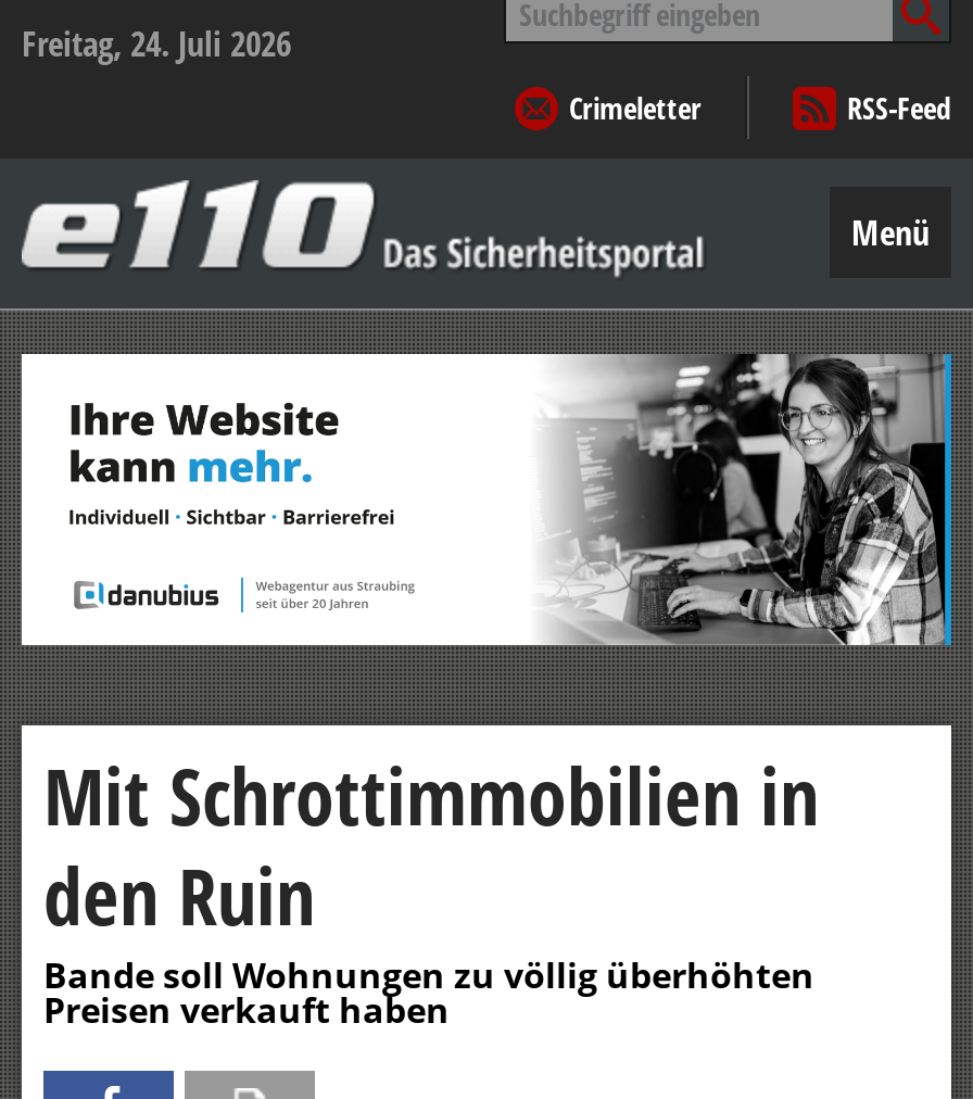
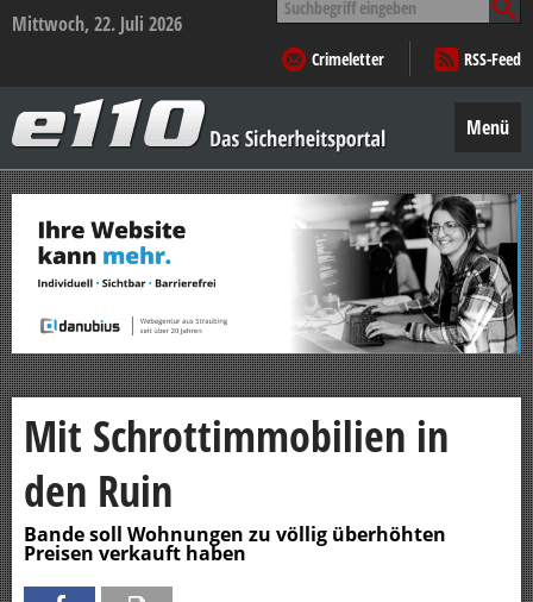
[22,20,291,67] Freitag, 24. Juli 2026 -> [12,11,182,37] Mittwoch, 22. Juli 2026

